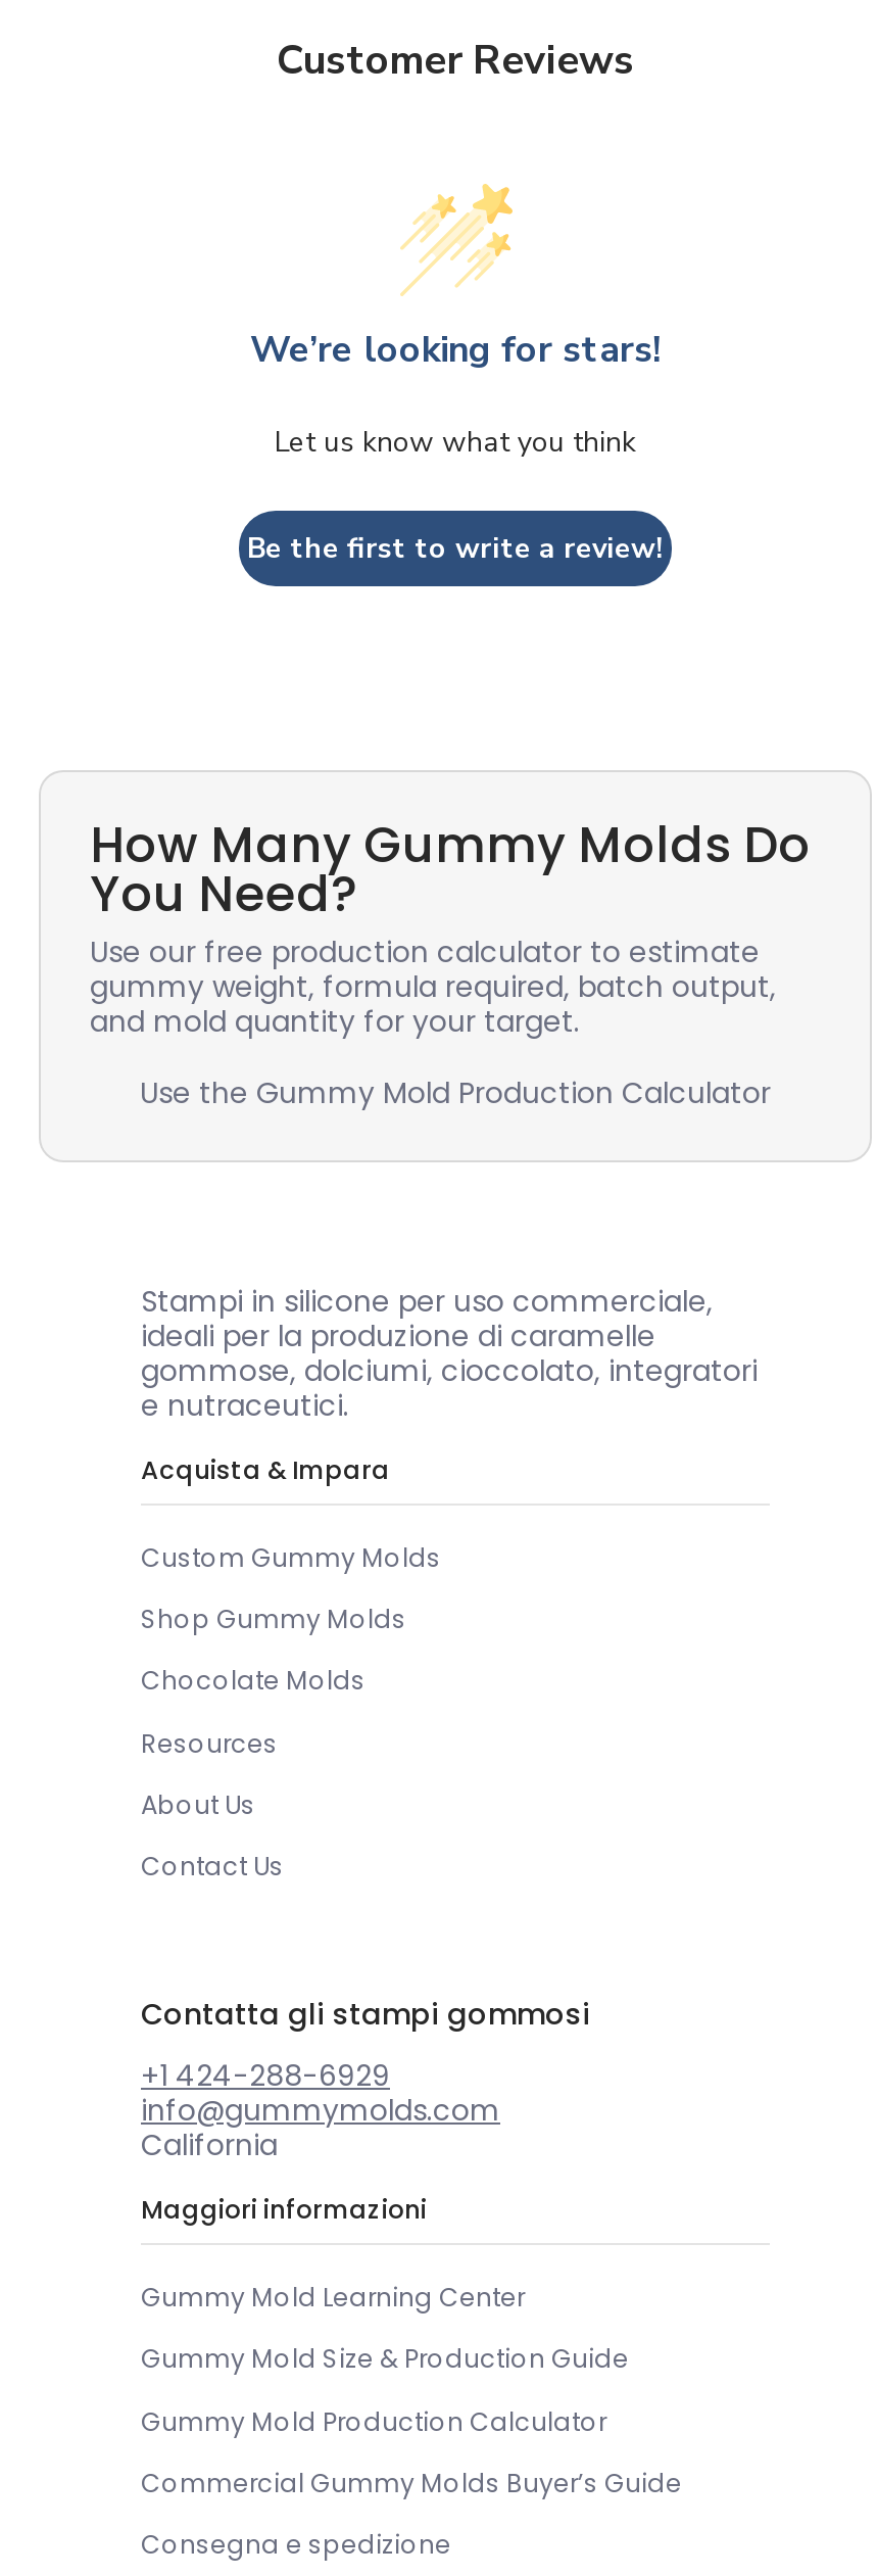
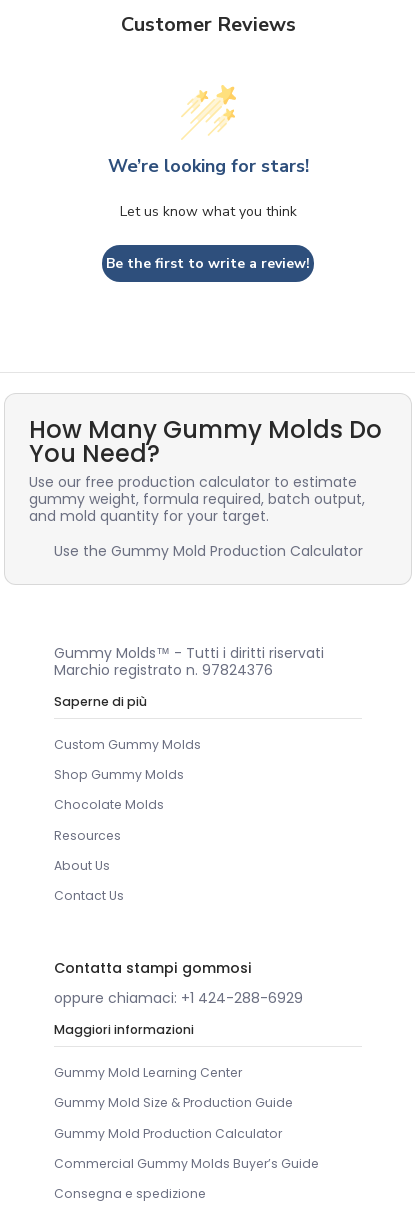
moved [90,811,811,1112] -> [29,413,382,560]: How Many Gummy Molds Do | You Need? | Use our free production calculator to estimate | gummy weight, formula required, batch output, | and mold quantity for your target. | Use the Gummy Mold Production Calculator
[141,1280,758,1425] Stampi in silicone per uso commerciale, | ideali per la produzione di caramelle | gommose, dolciumi, cioccolato, integratori | e nutraceutici. -> [54,642,324,679] Gummy Molds™ - Tutti i diritti riservati | Marchio registrato n. 97824376
[141,1452,390,1487] Acquista & Impara -> [54,693,147,710] Saperne di più
[141,1994,590,2034] Contatta gli stampi gommosi -> [54,958,252,978] Contatta stampi gommosi
[141,2055,500,2165] +1 424-288-6929 | info@gummymolds.com | California -> [54,988,303,1008] oppure chiamaci: +1 424-288-6929

